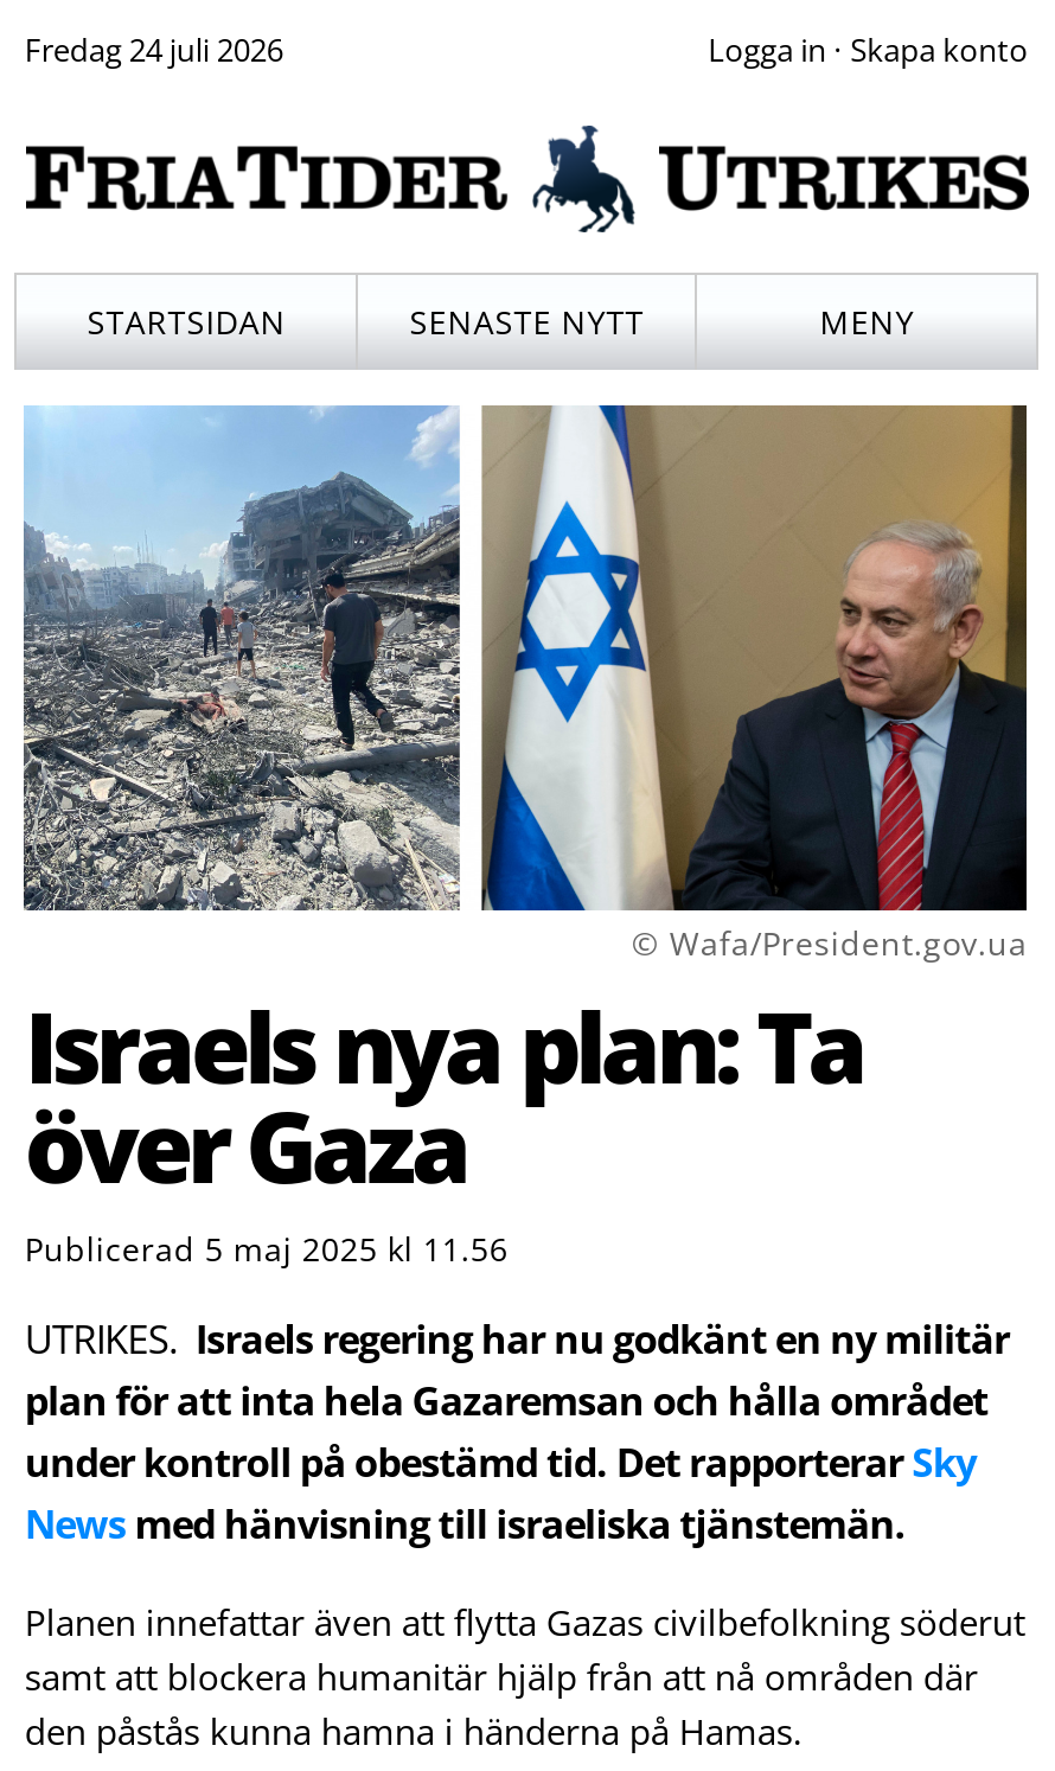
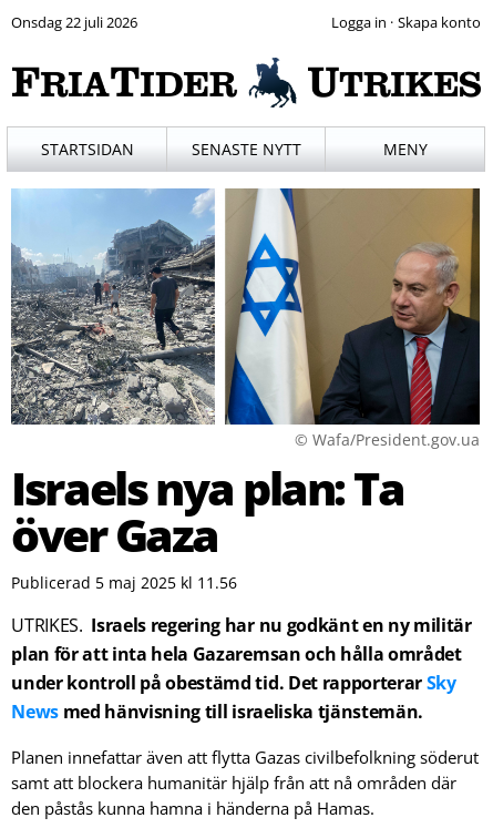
[24,29,283,72] Fredag 24 juli 2026 -> [11,13,138,32] Onsdag 22 juli 2026

